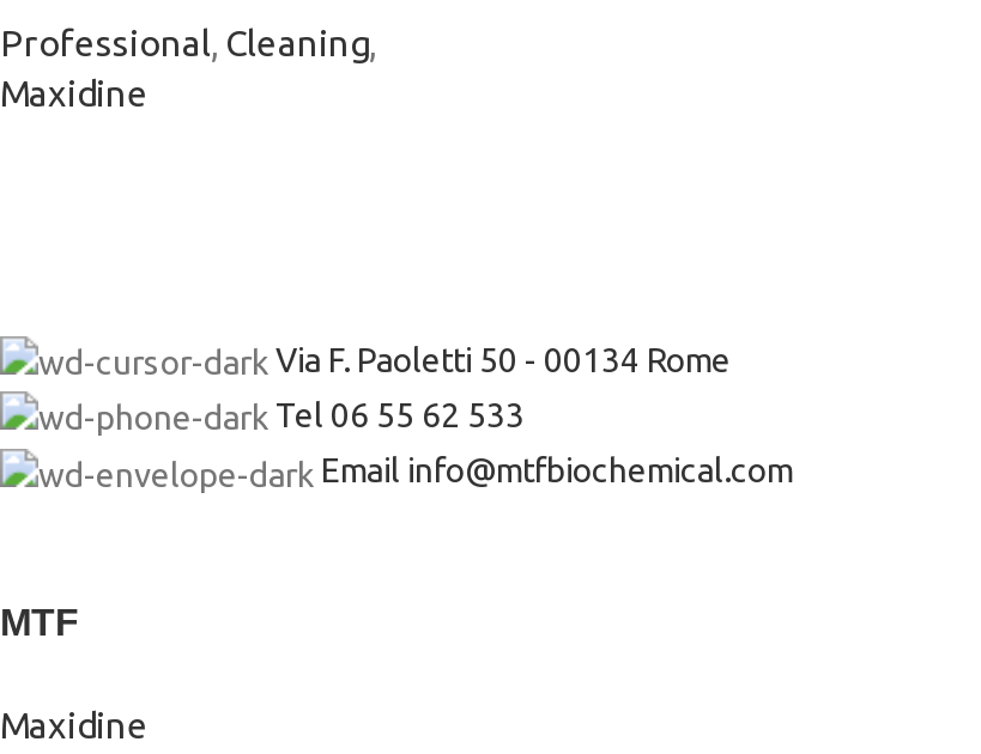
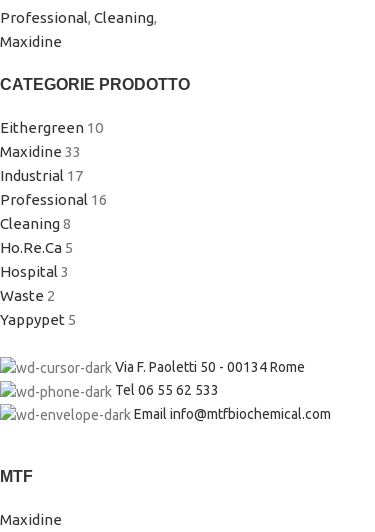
none -> [0,76,190,328] CATEGORIE PRODOTTO | Eithergreen 10 | Maxidine 33 | Industrial 17 | Professional 16 | Cleaning 8 | Ho.Re.Ca 5 | Hospital 3 | Waste 2 | Yappypet 5

